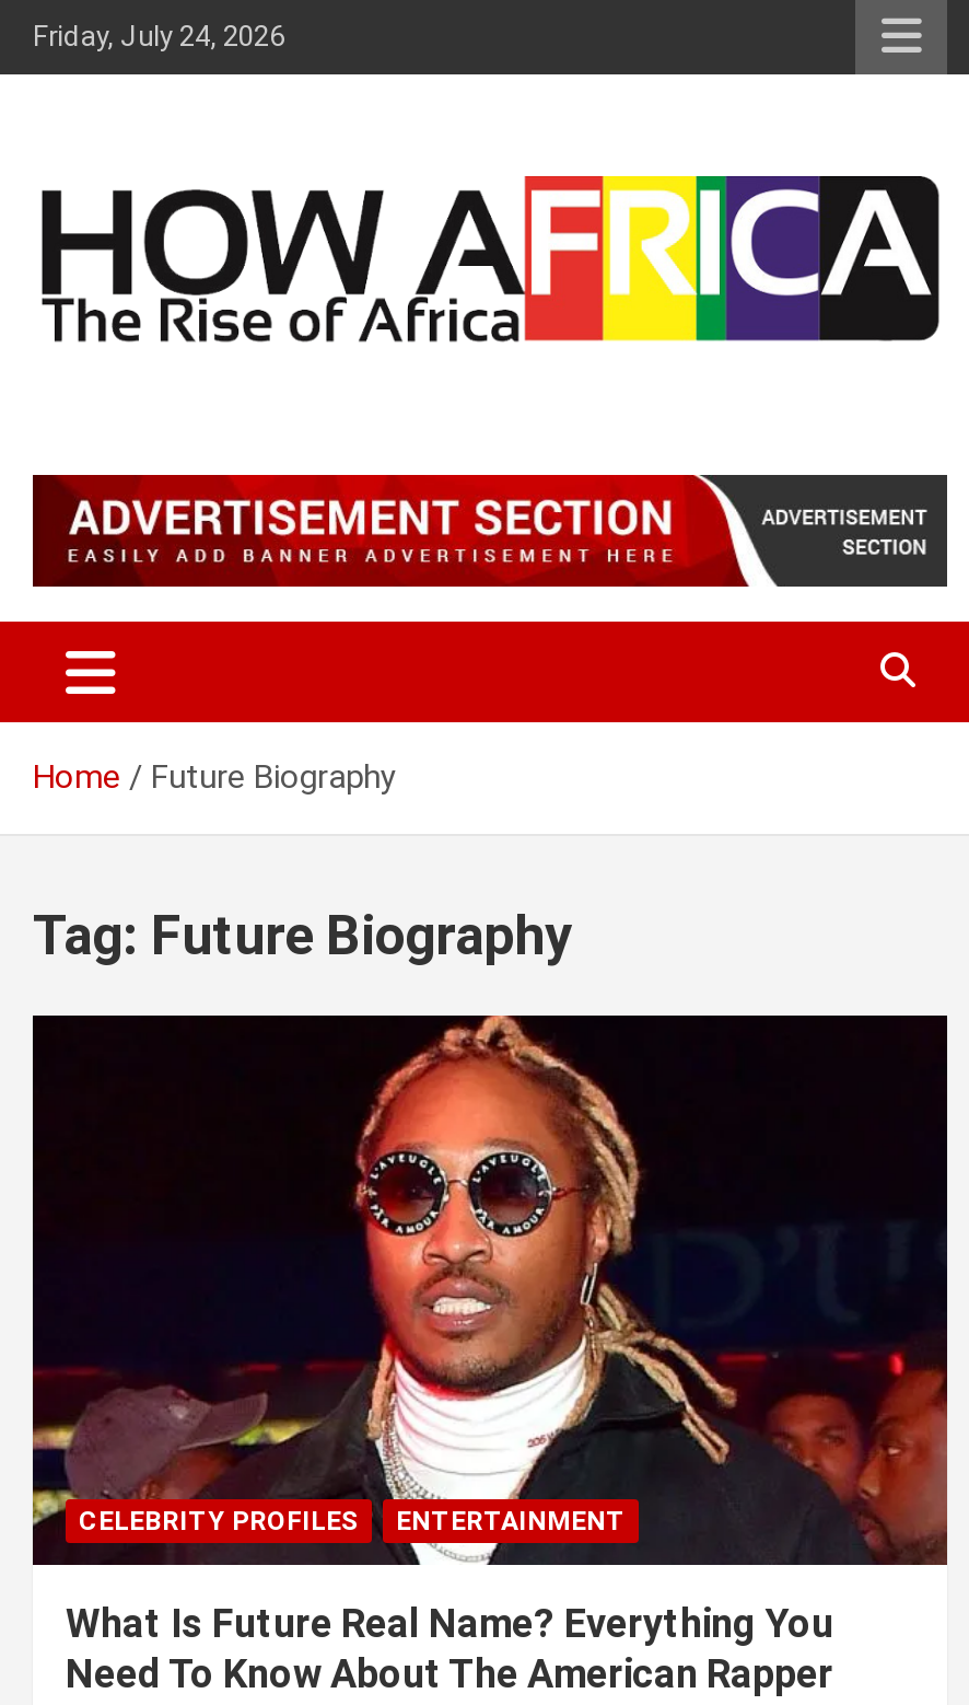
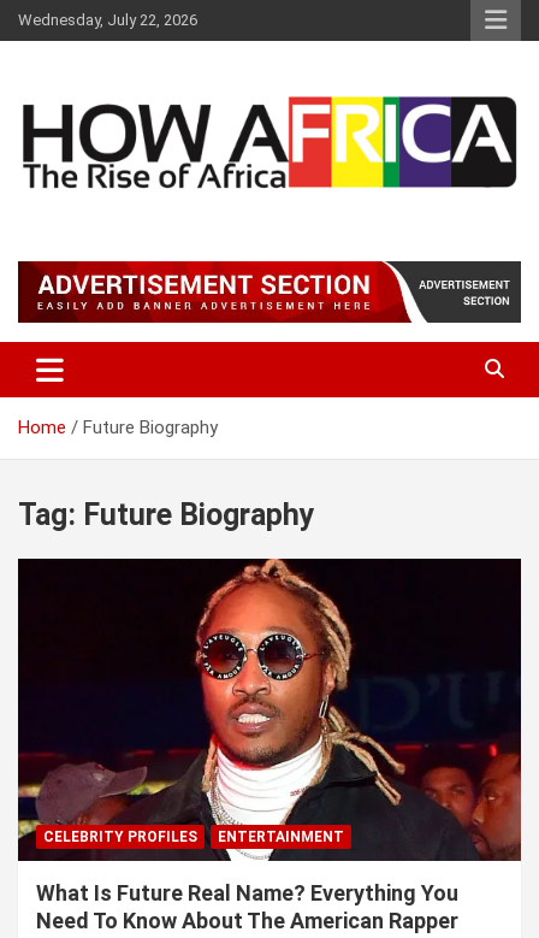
[33,20,284,53] Friday, July 24, 2026 -> [18,11,197,29] Wednesday, July 22, 2026

